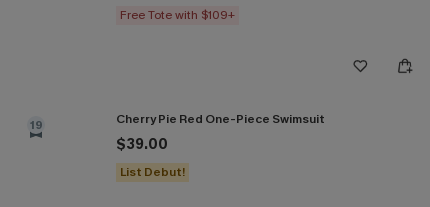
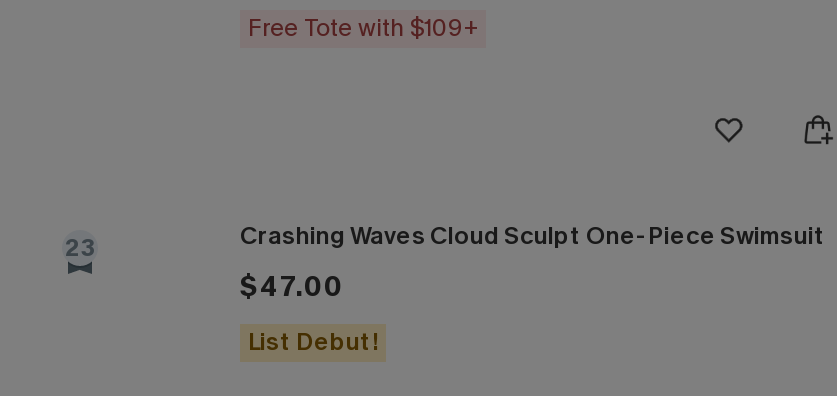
[29,111,325,154] 19 | Cherry Pie Red One-Piece Swimsuit | $39.00 -> [65,220,826,306] 23 | Crashing Waves Cloud Sculpt One-Piece Swimsuit | $47.00

